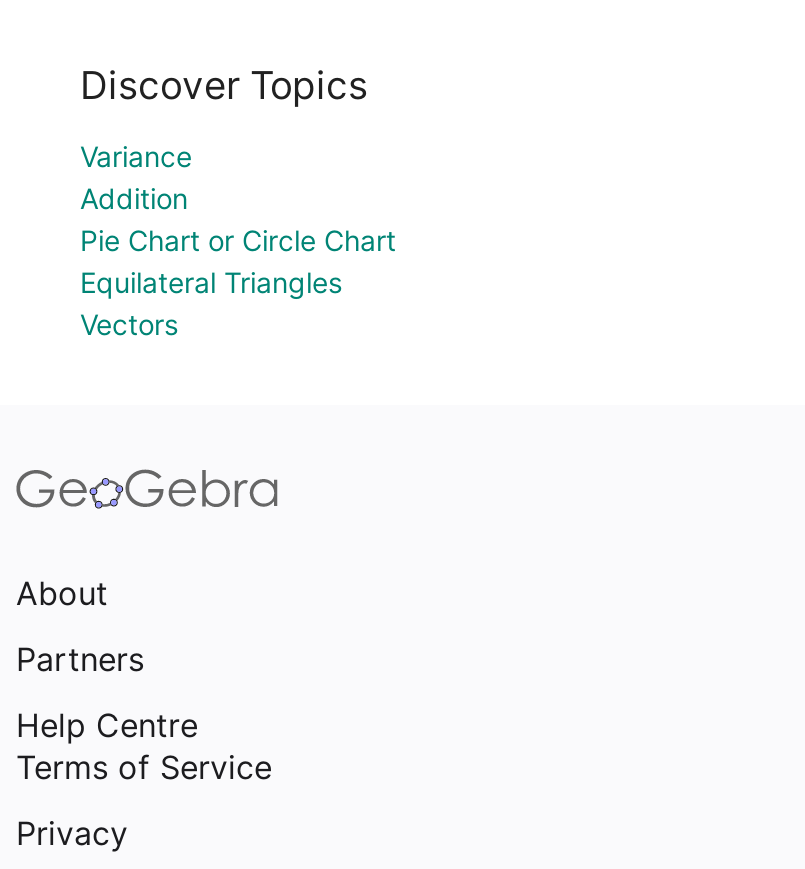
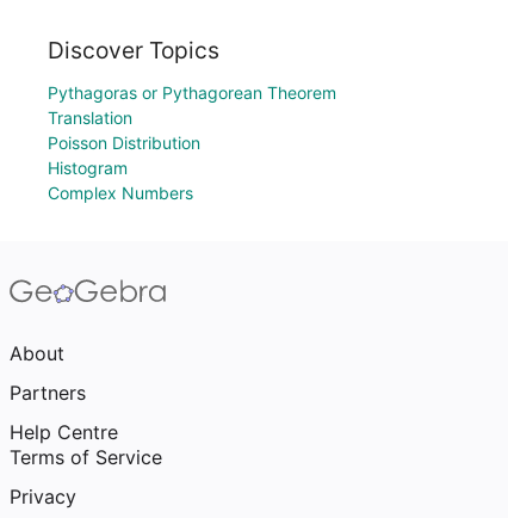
[80,139,396,341] Variance | Addition | Pie Chart or Circle Chart | Equilateral Triangles | Vectors -> [48,82,336,203] Pythagoras or Pythagorean Theorem | Translation | Poisson Distribution | Histogram | Complex Numbers

